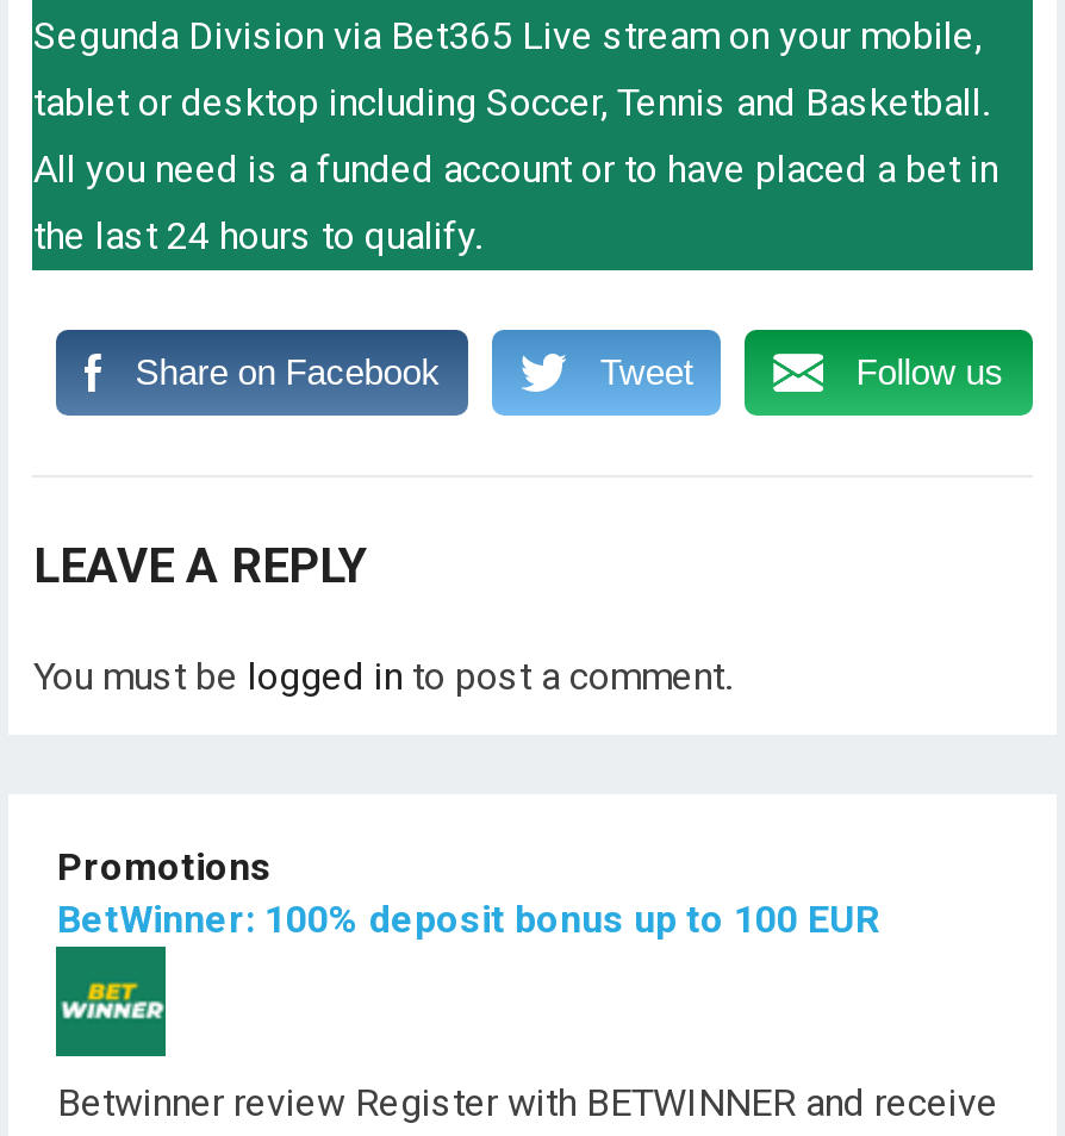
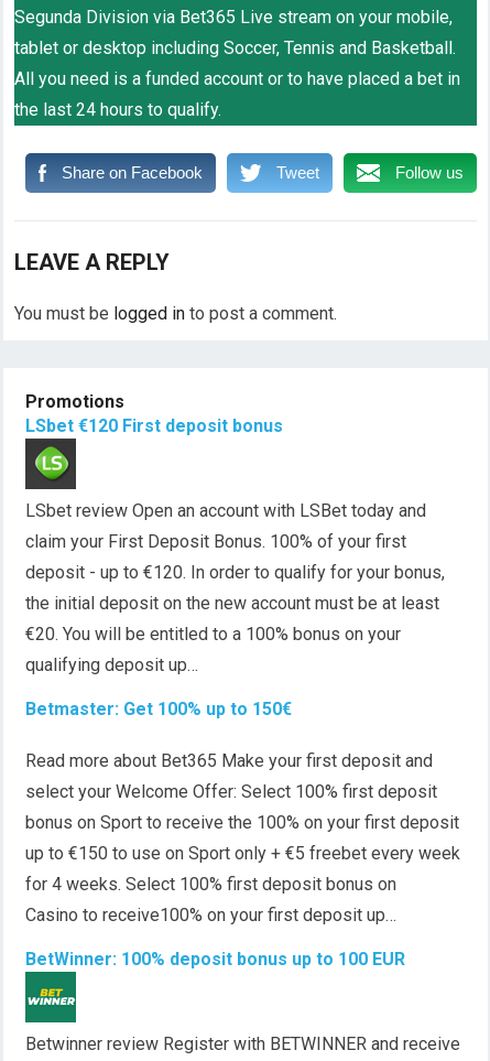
none -> [25,445,461,925] [image] | LSbet review Open an account with LSBet today and | claim your First Deposit Bonus. 100% of your first | deposit - up to €120. In order to qualify for your bonus, | the initial deposit on the new account must be at least | €20. You will be entitled to a 100% bonus on your | qualifying deposit up… | Betmaster: Get 100% up to 150€ | Read more about Bet365 Make your first deposit and | select your Welcome Offer: Select 100% first deposit | bonus on Sport to receive the 100% on your first deposit | up to €150 to use on Sport only + €5 freebet every week | for 4 weeks. Select 100% first deposit bonus on | Casino to receive100% on your first deposit up…
none -> [26,415,284,436] LSbet €120 First deposit bonus

